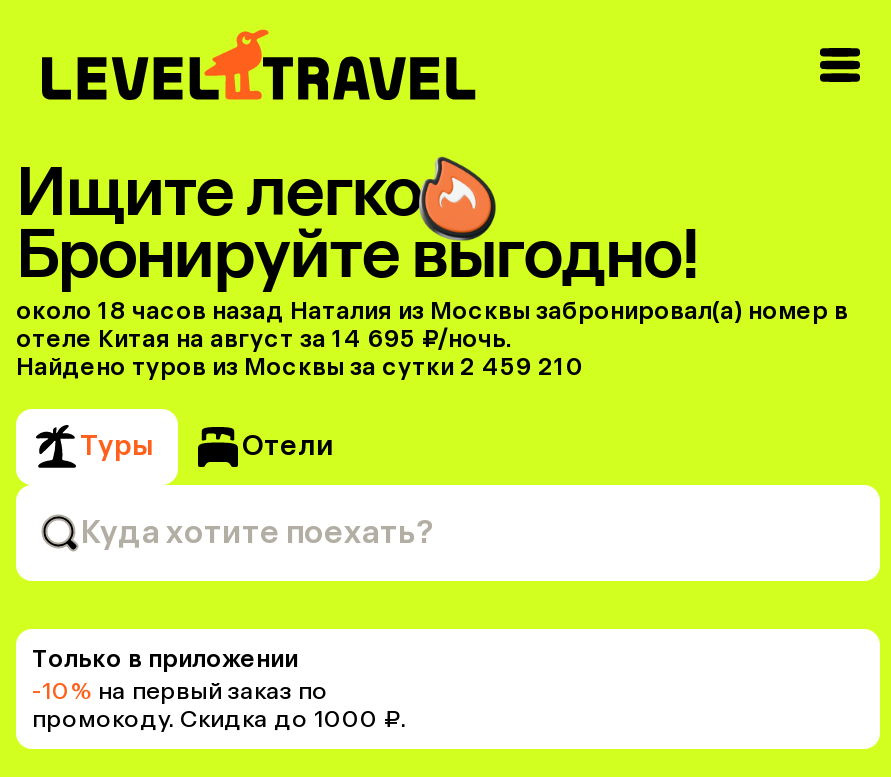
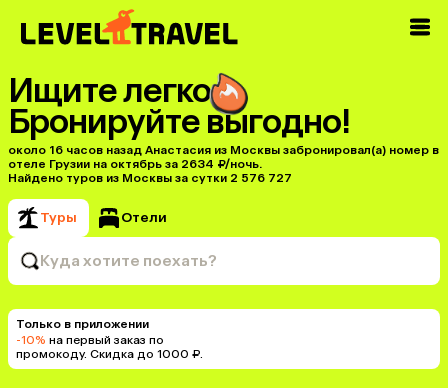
[16,297,848,325] около 18 часов назад Наталия из Москвы забронировал(а) номер в -> [8,143,439,157] около 16 часов назад Анастасия из Москвы забронировал(а) номер в
[16,325,512,353] отеле Китая на август за 14 695 ₽/ночь. -> [8,157,262,171] отеле Грузии на октябрь за 2634 ₽/ночь.
[16,353,584,381] Найдено туров из Москвы за сутки 2 459 210 -> [8,171,292,185] Найдено туров из Москвы за сутки 2 576 727

